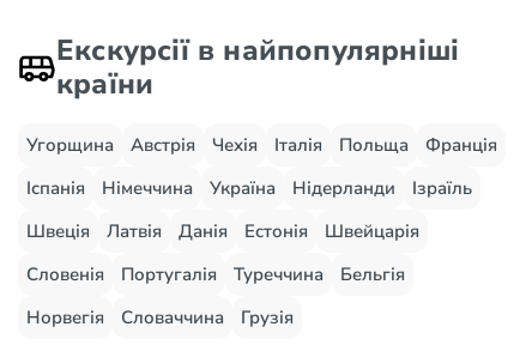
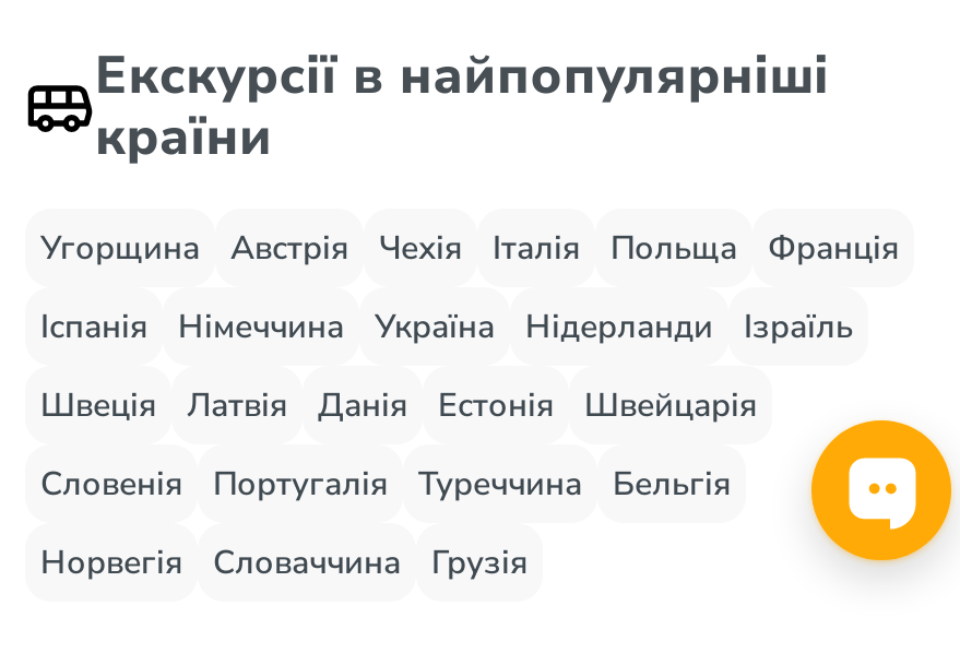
none -> [807,418,953,569] [image]

